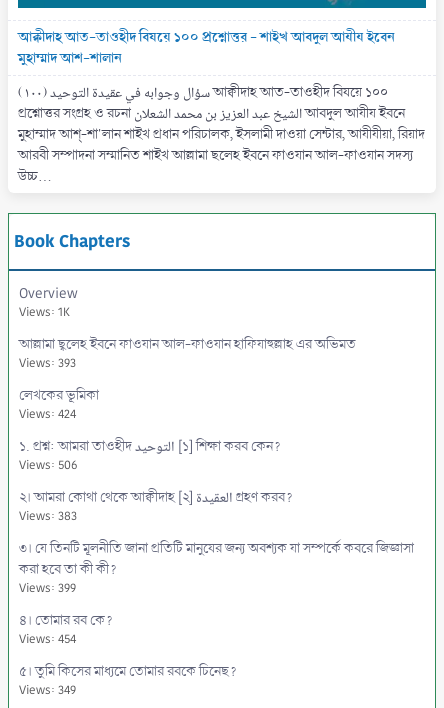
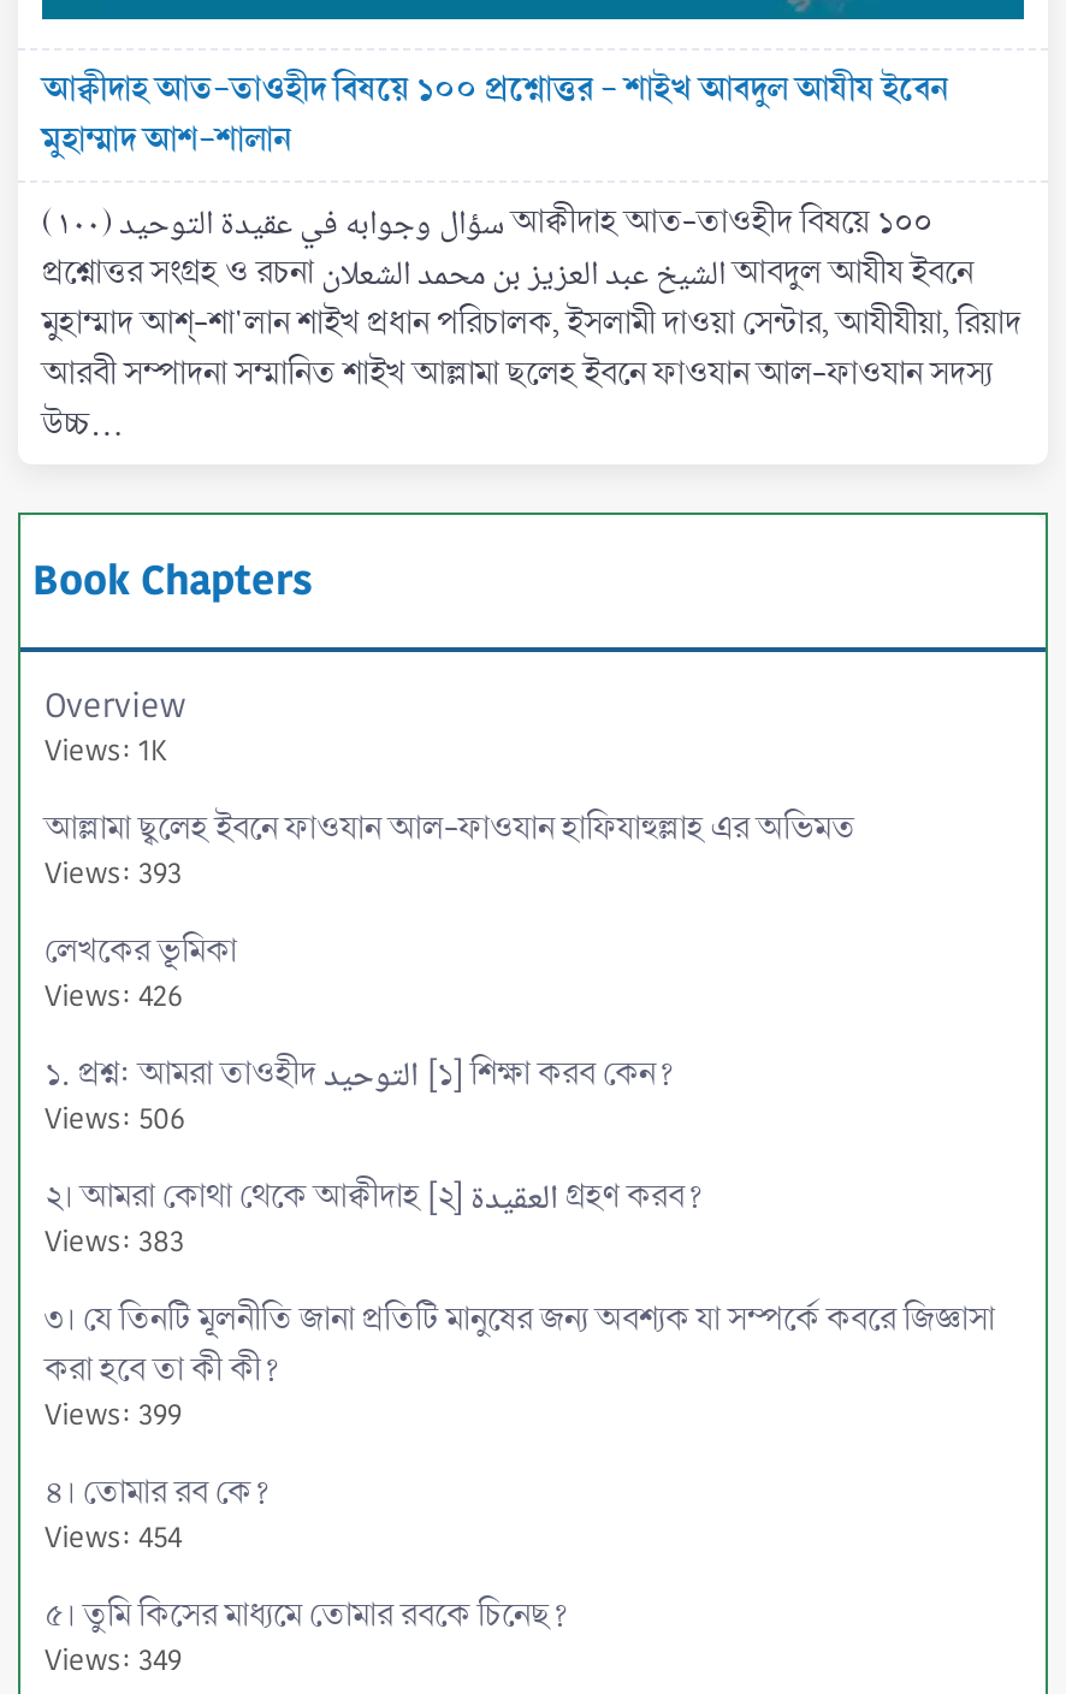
[19,406,76,423] Views: 424 -> [45,977,182,1018] Views: 426

